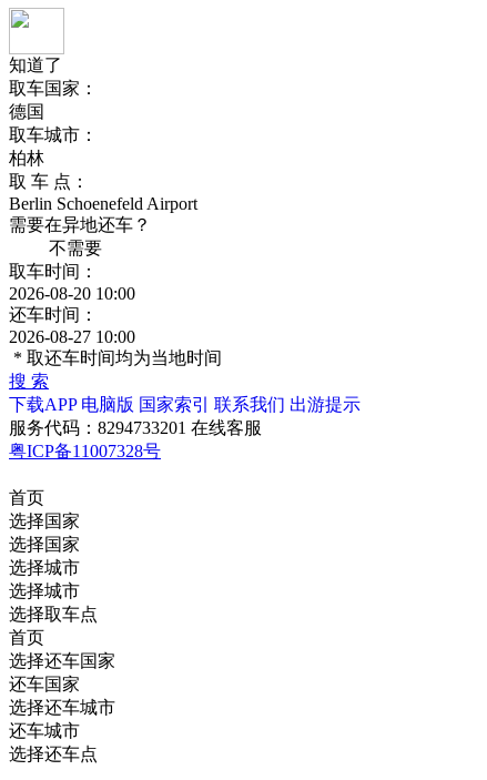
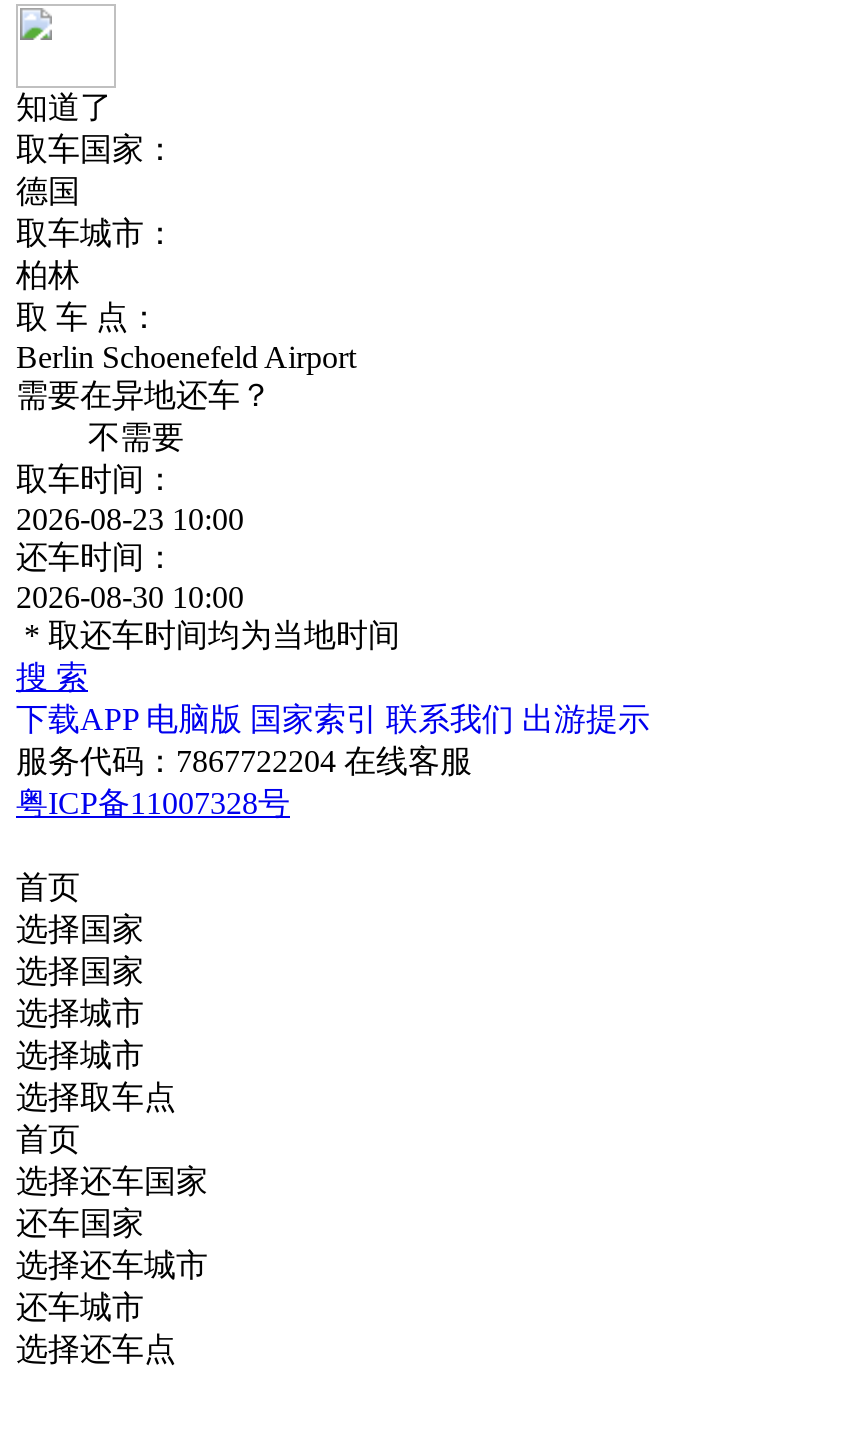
[9,284,135,303] 2026-08-20 10:00 -> [16,502,244,536] 2026-08-23 10:00
[9,327,135,346] 2026-08-27 10:00 -> [16,580,244,614] 2026-08-30 10:00
[9,418,262,437] 服务代码：8294733201 在线客服 -> [16,744,472,778] 服务代码：7867722204 在线客服

